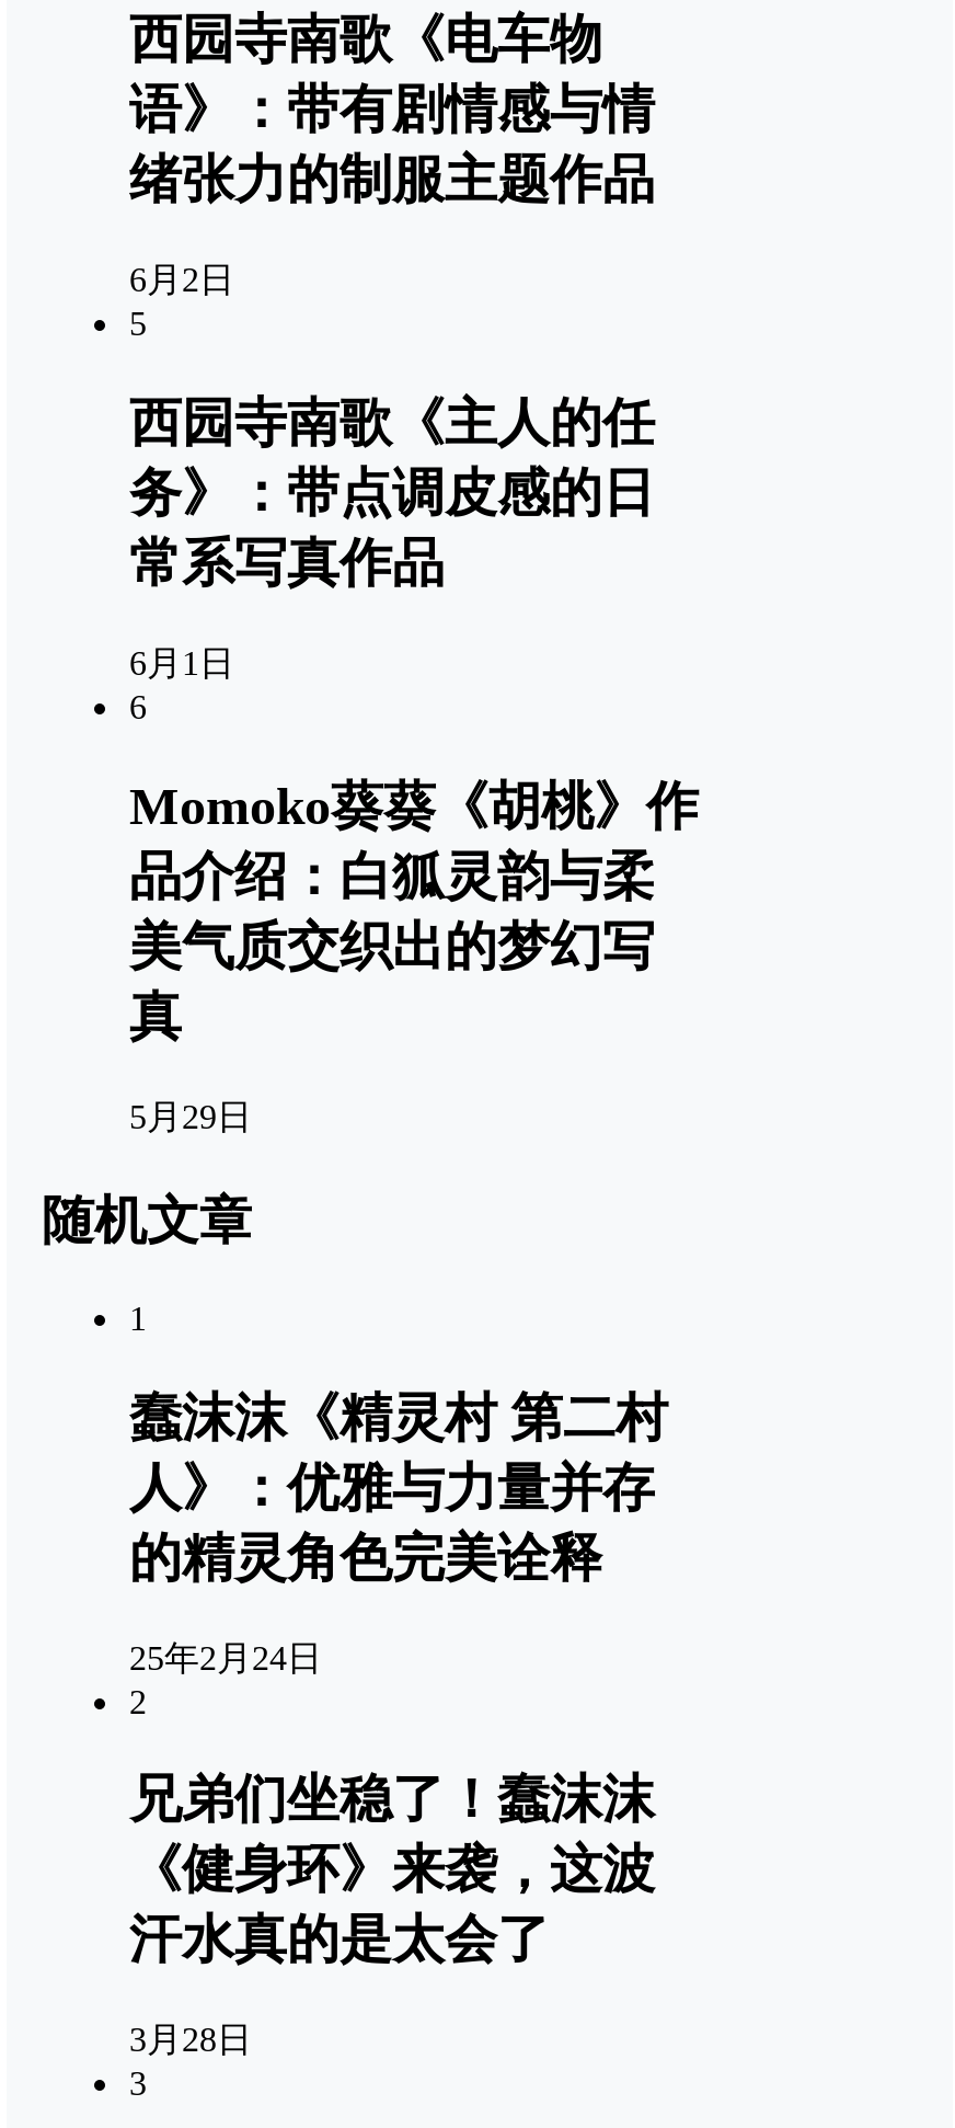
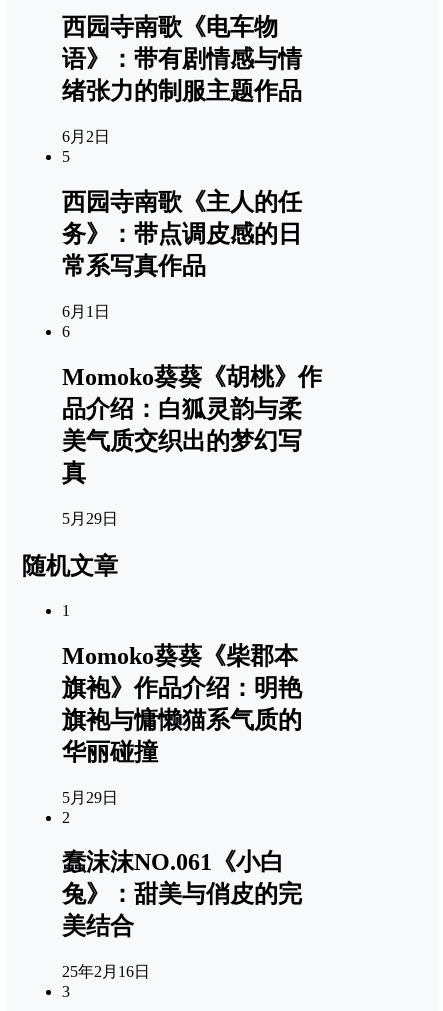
[129,1389,668,1586] 蠢沫沫《精灵村 第二村 | 人》：优雅与力量并存 | 的精灵角色完美诠释 -> [62,643,302,765] Momoko葵葵《柴郡本 | 旗袍》作品介绍：明艳 | 旗袍与慵懒猫系气质的 | 华丽碰撞
[129,1638,322,1676] 25年2月24日 -> [62,789,118,806] 5月29日
[129,1772,655,1969] 兄弟们坐稳了！蠢沫沫 | 《健身环》来袭，这波 | 汗水真的是太会了 -> [62,849,302,939] 蠢沫沫NO.061《小白 | 兔》：甜美与俏皮的完 | 美结合
[129,2021,252,2059] 3月28日 -> [62,963,150,980] 25年2月16日

